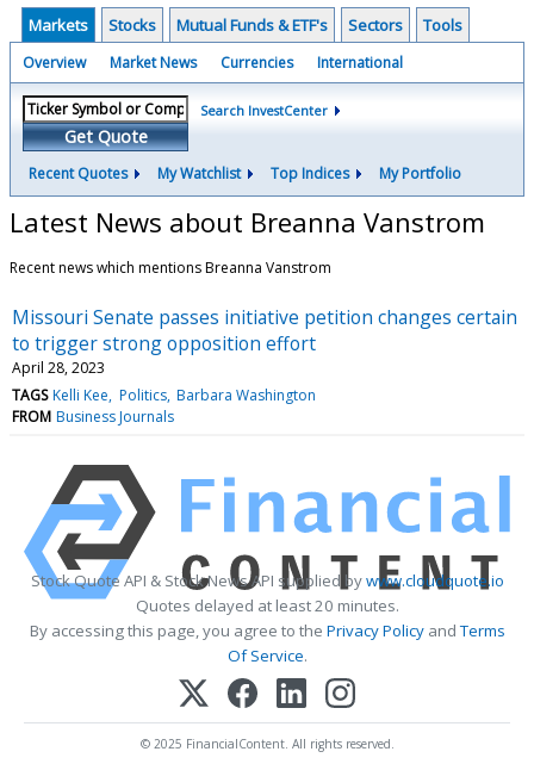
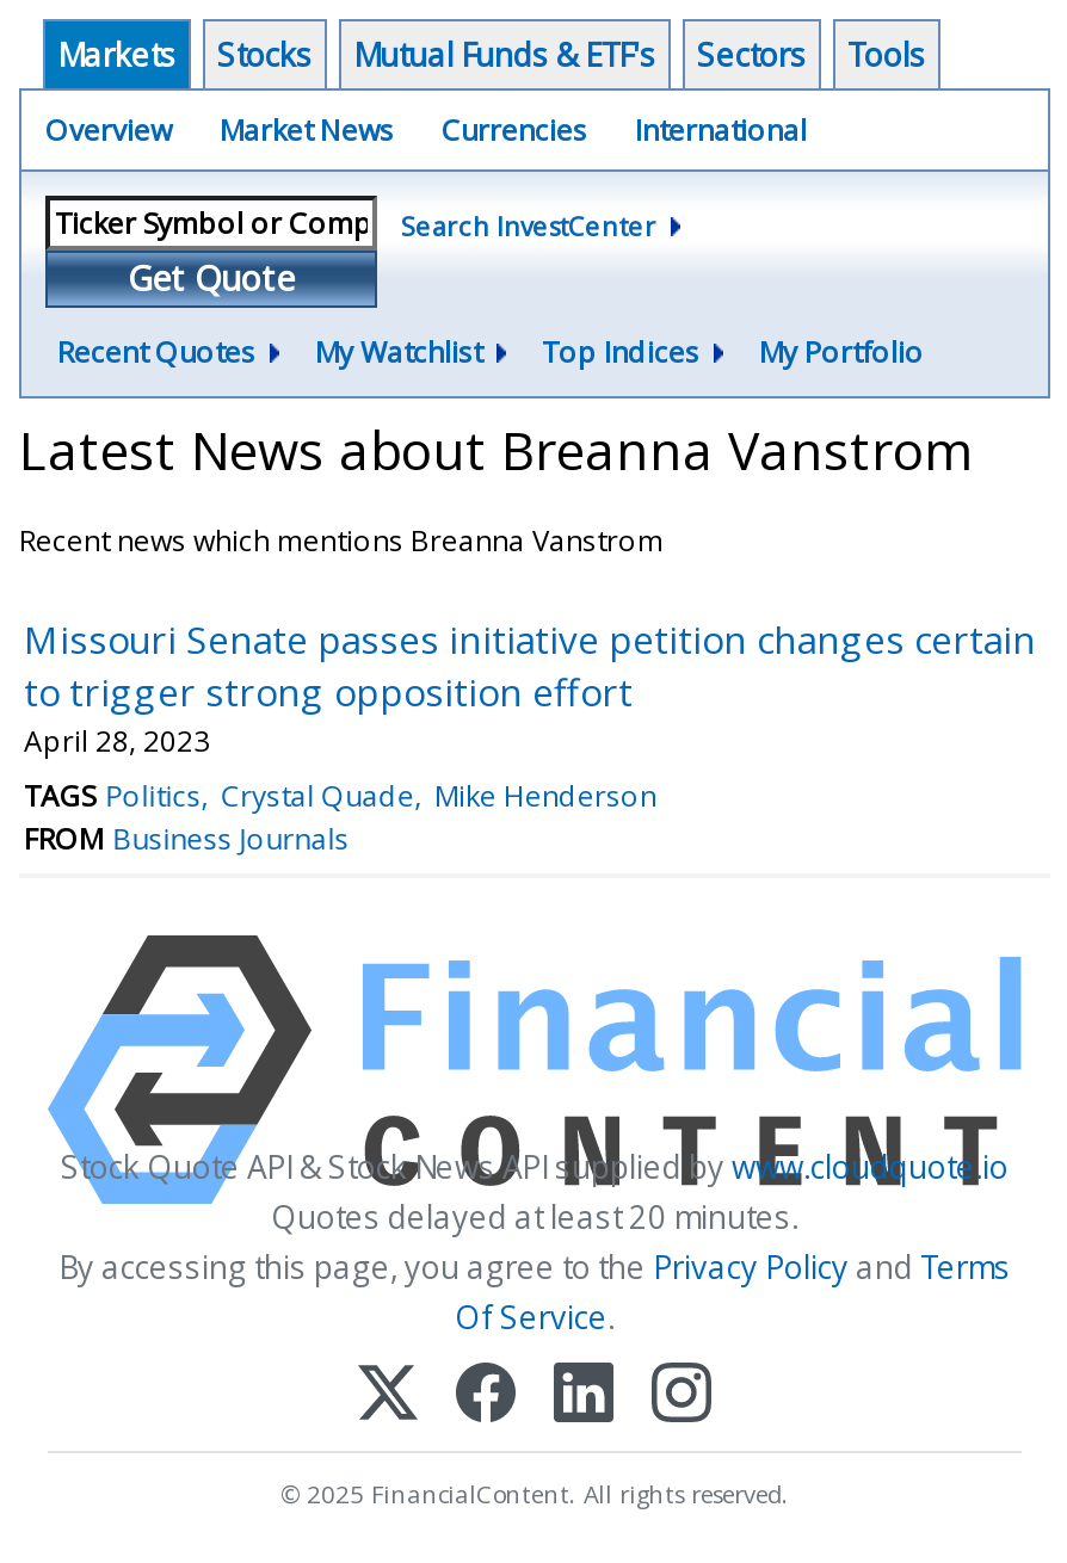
[12,385,316,405] TAGS Kelli Kee Politics Barbara Washington -> [24,775,656,816] TAGS Politics Crystal Quade Mike Henderson

